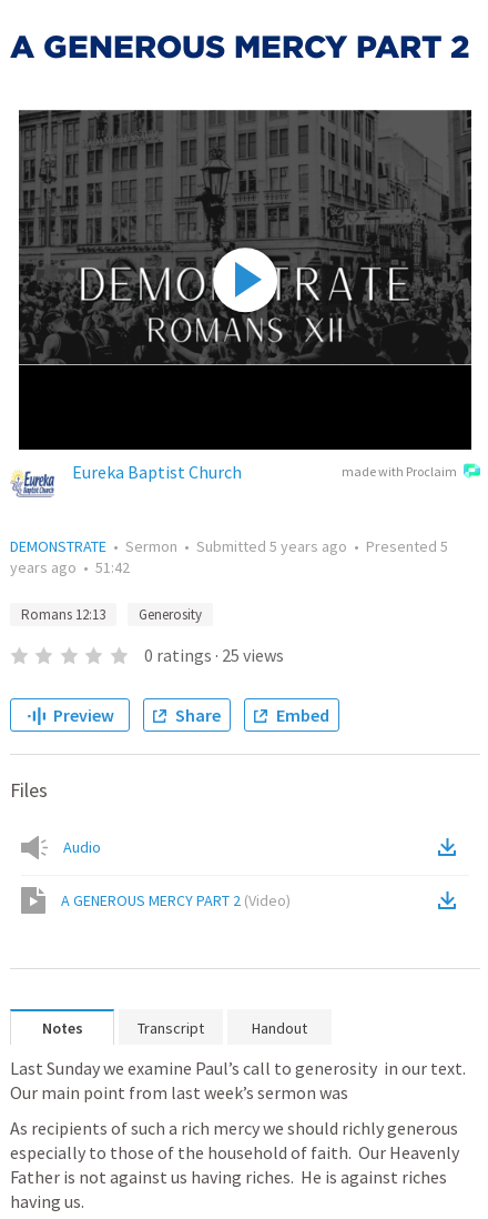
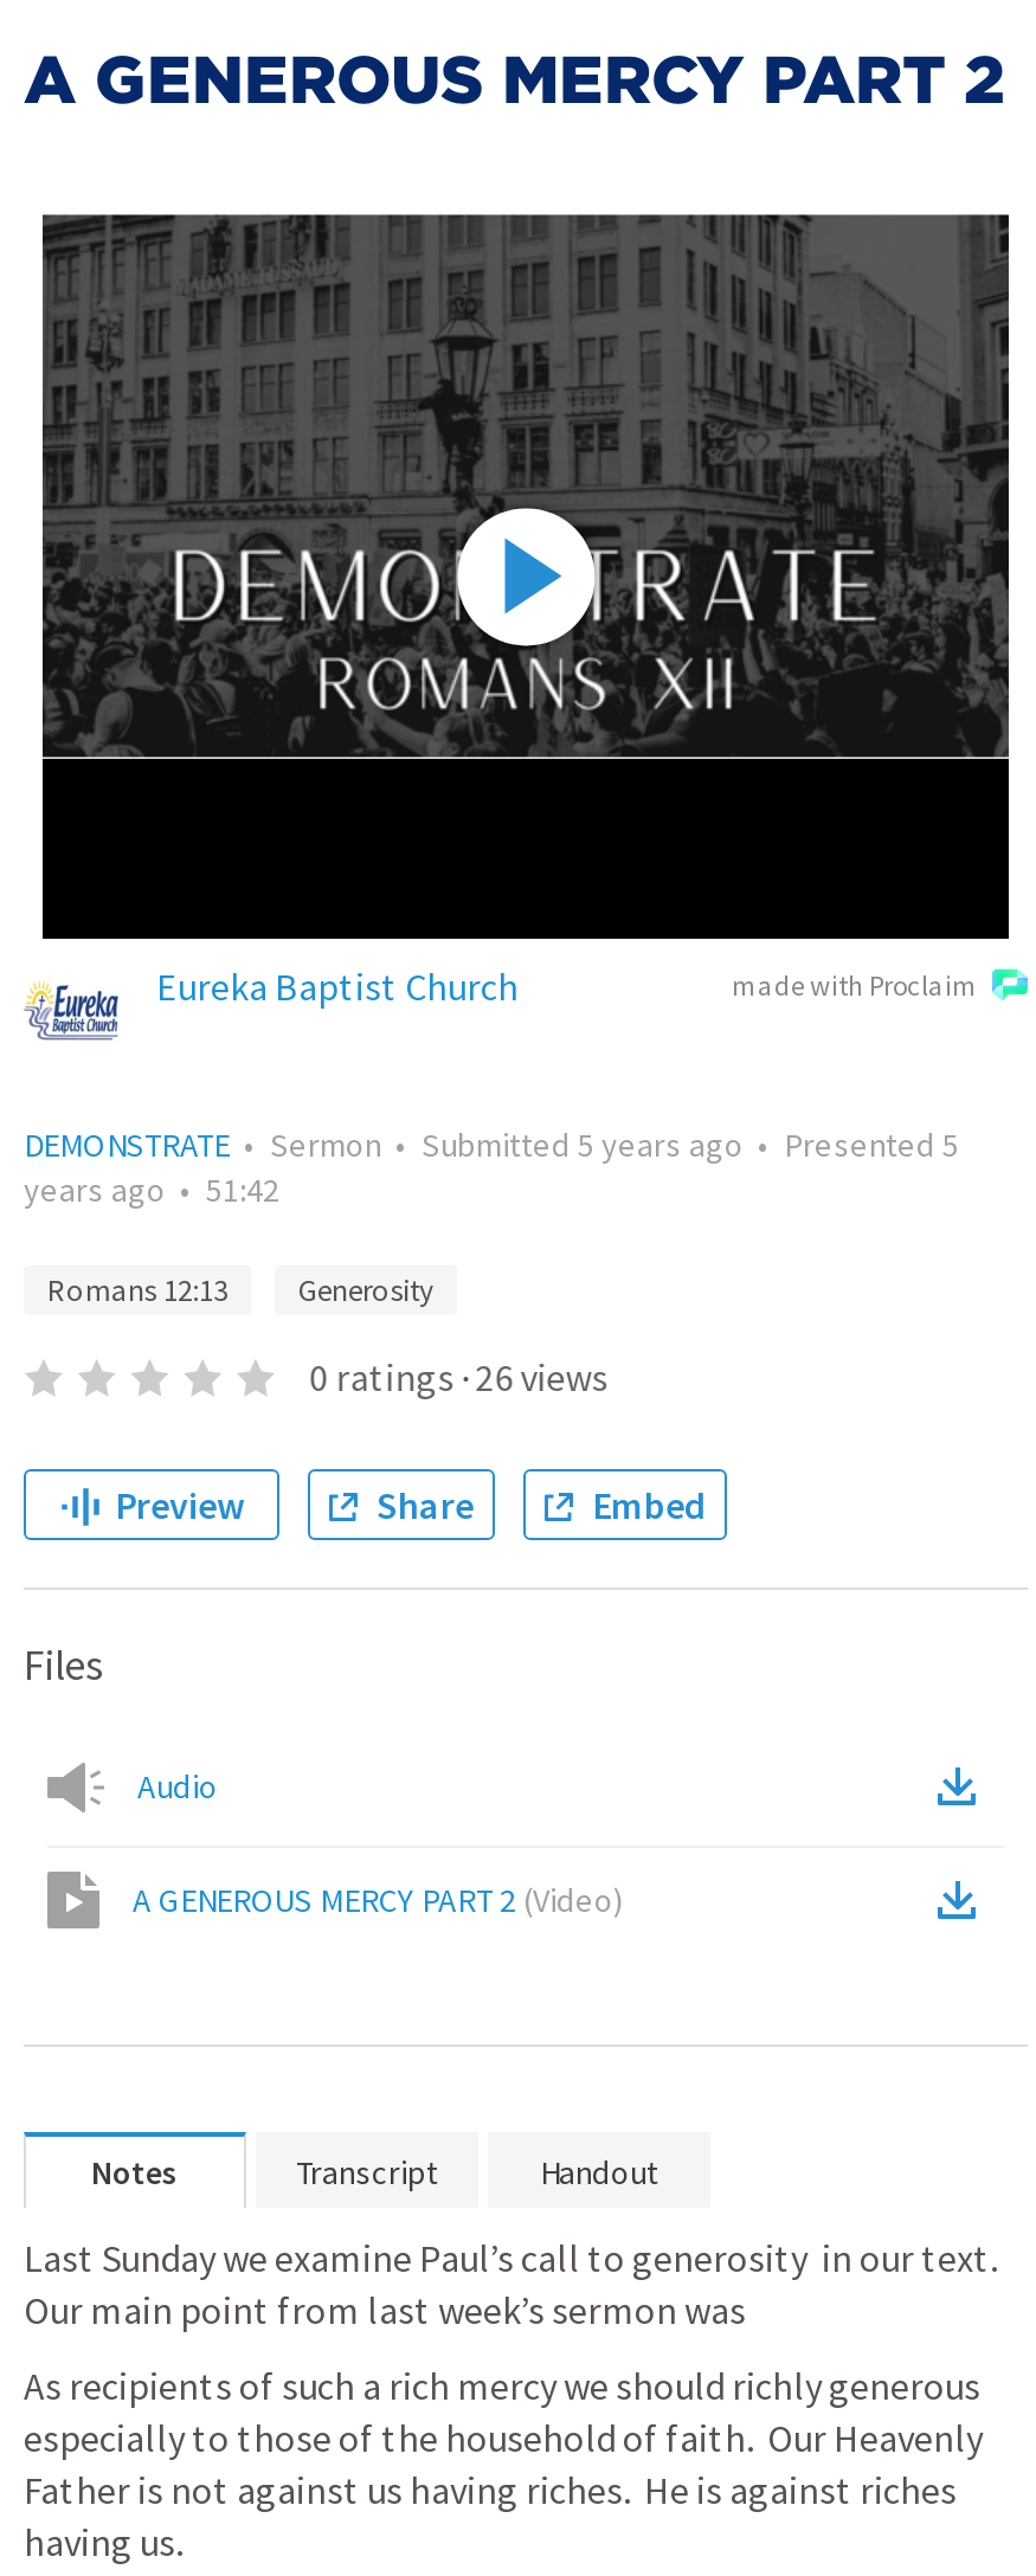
[144,644,284,666] 0 ratings · 25 views -> [309,1353,608,1400] 0 ratings · 26 views

